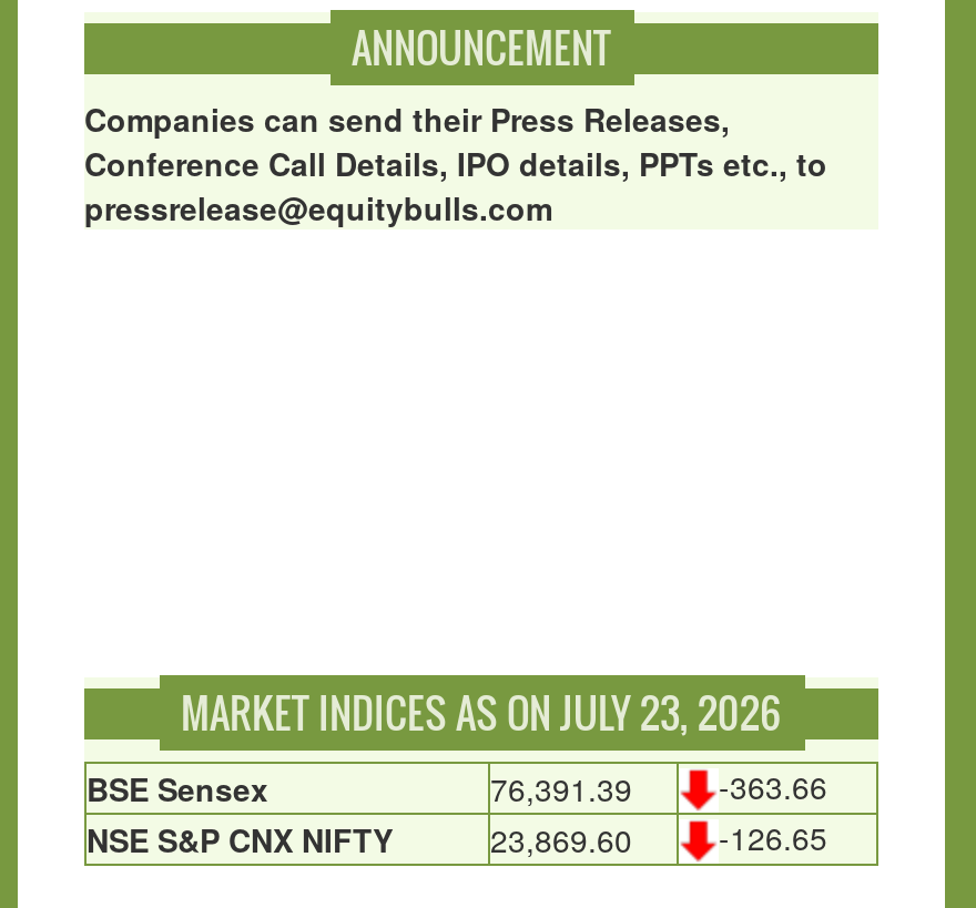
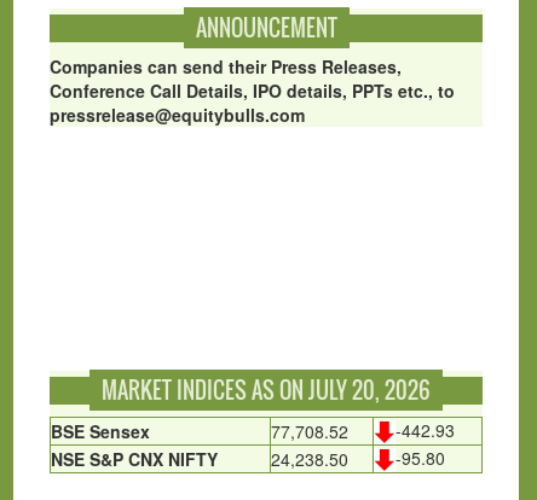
[181,684,782,742] MARKET INDICES AS ON JULY 23, 2026 -> [102,374,431,406] MARKET INDICES AS ON JULY 20, 2026
[490,766,632,810] 76,391.39 -> [271,419,348,443] 77,708.52
[719,764,827,808] -363.66 -> [395,418,455,442] -442.93
[490,817,632,861] 23,869.60 -> [271,447,348,471] 24,238.50
[719,815,827,859] -126.65 -> [395,446,445,470] -95.80

